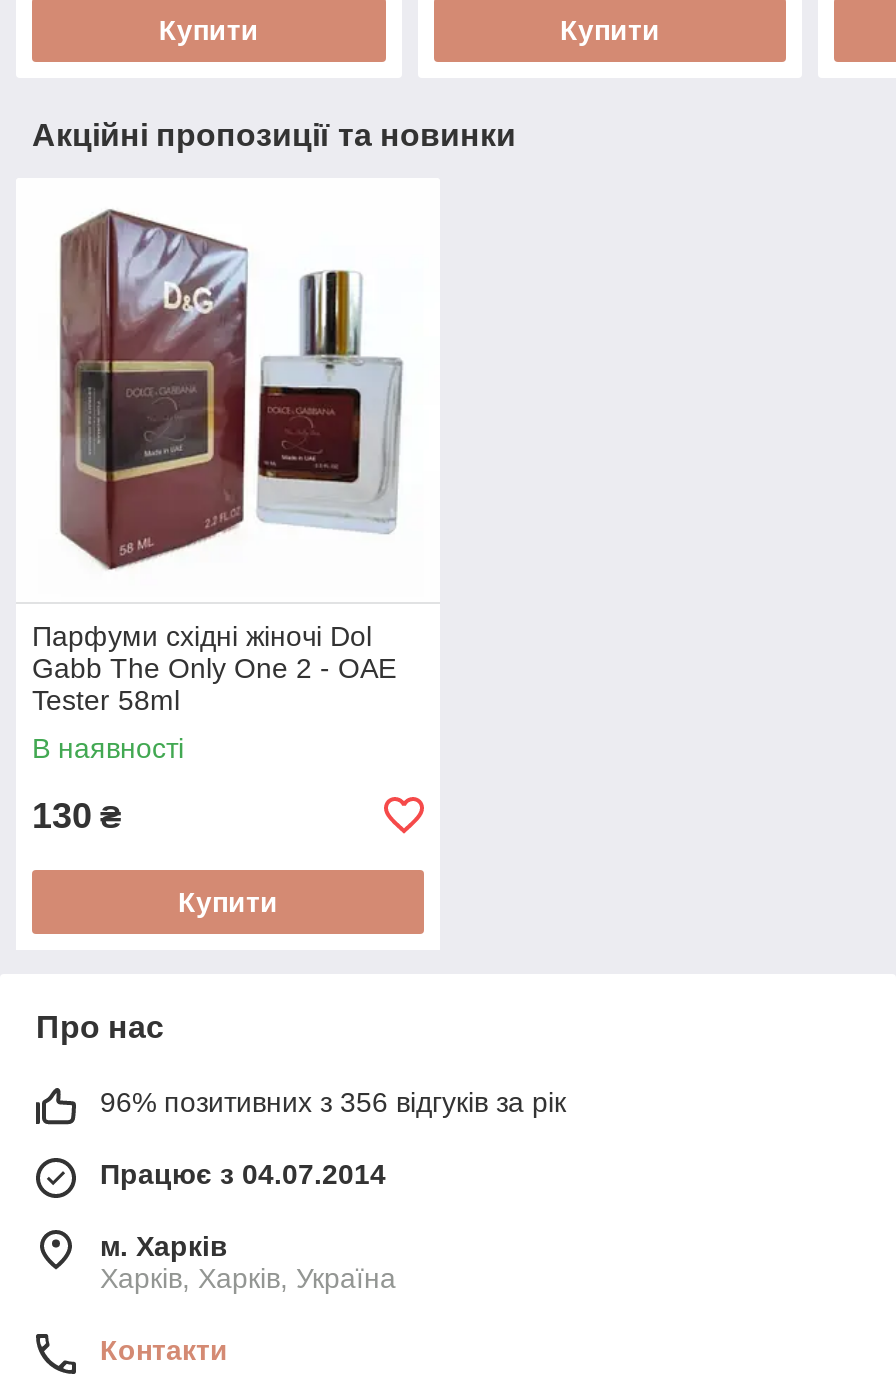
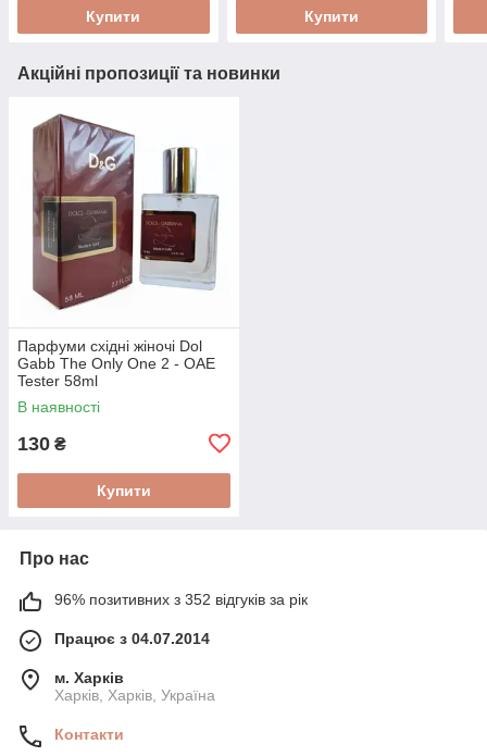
[100,1086,566,1118] 96% позитивних з 356 відгуків за рік -> [54,590,308,608] 96% позитивних з 352 відгуків за рік

